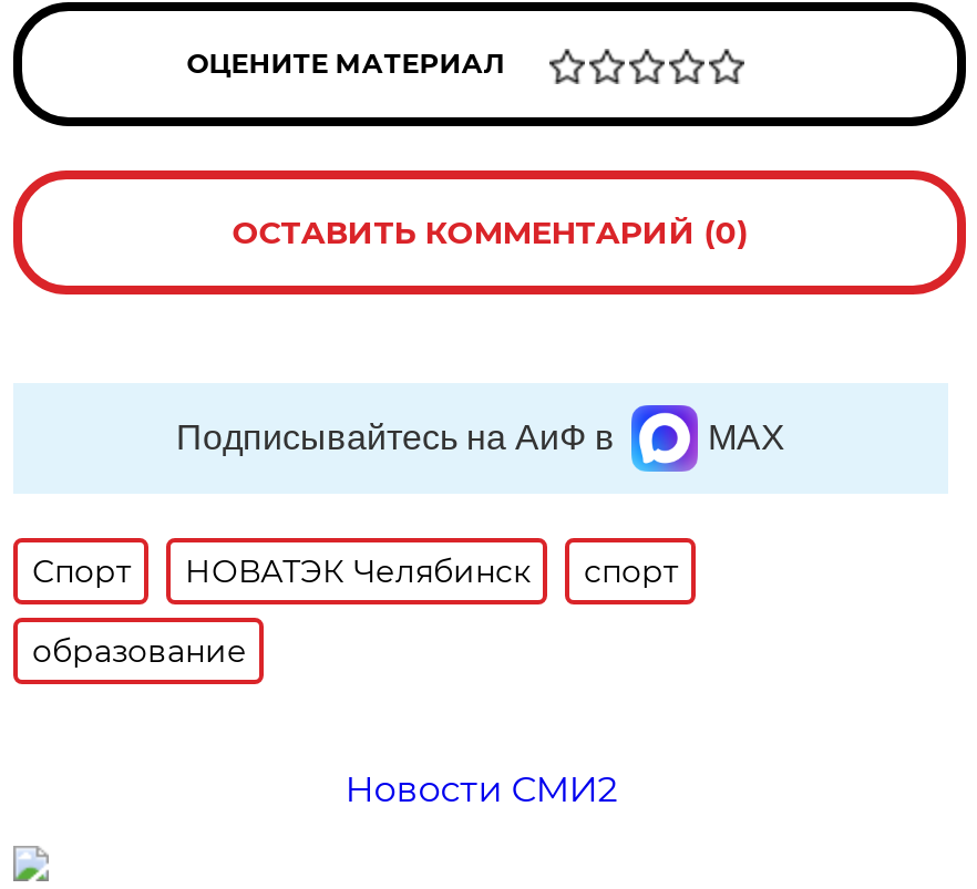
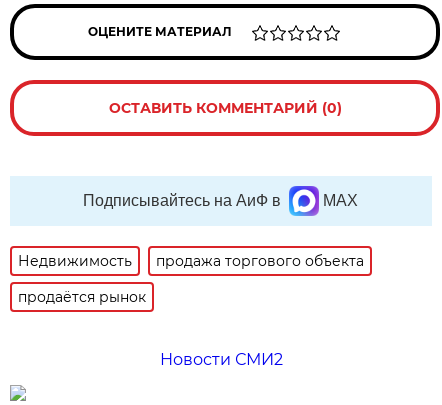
[32,551,679,591] Спорт | НОВАТЭК Челябинск | спорт -> [18,252,364,270] Недвижимость | продажа торгового объекта
[32,631,247,671] образование -> [18,288,146,306] продаётся рынок

